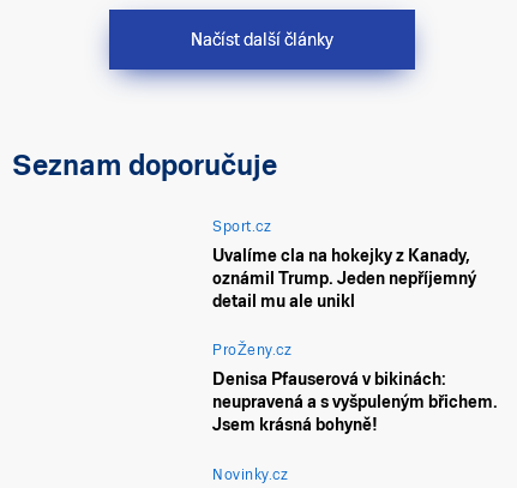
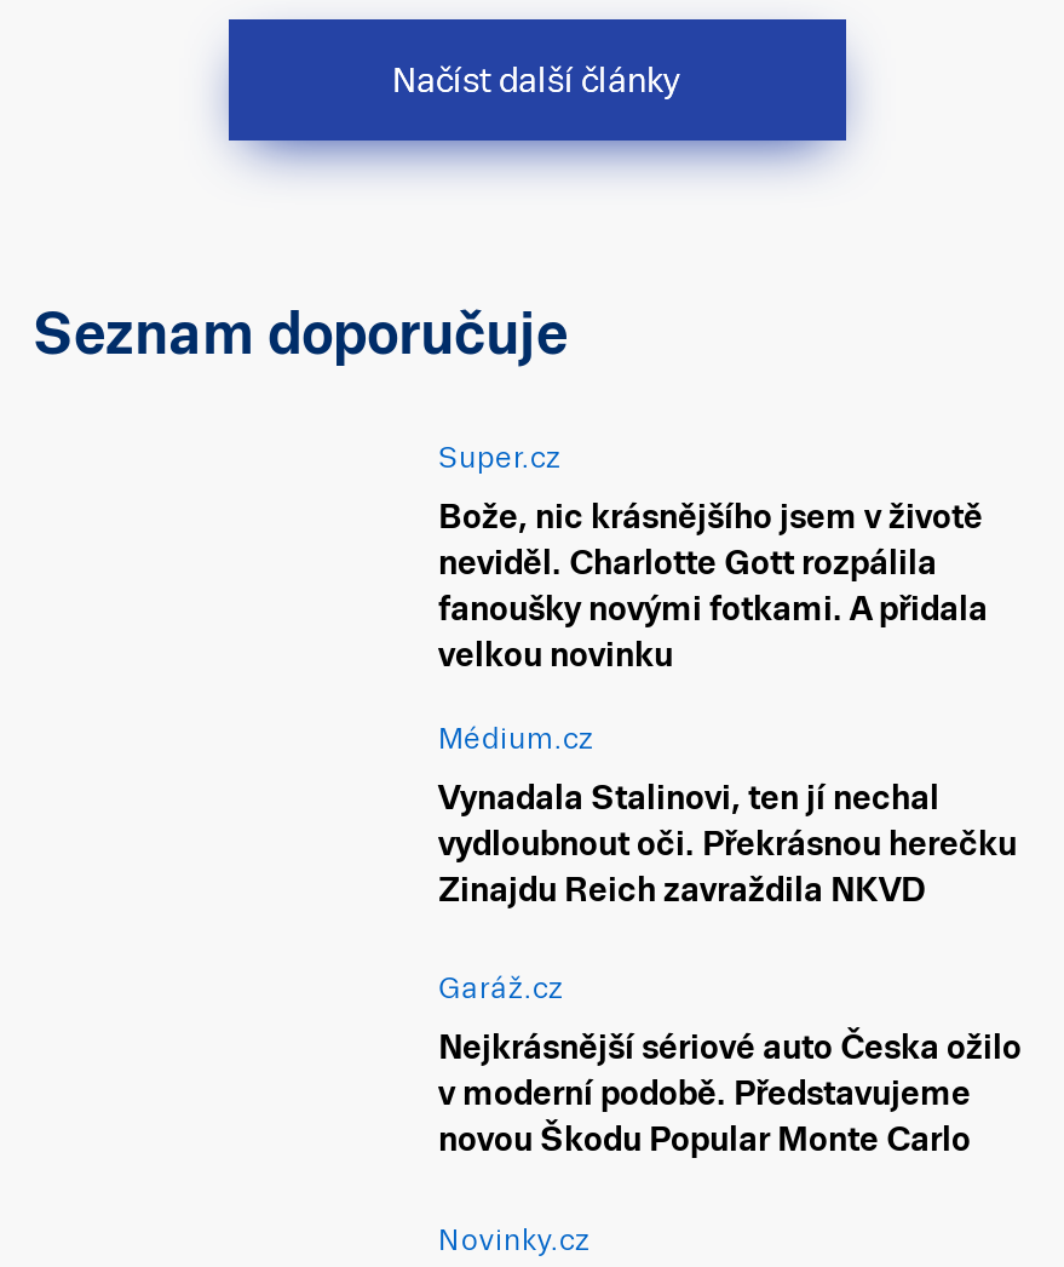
[213,218,498,435] Sport.cz | Uvalíme cla na hokejky z Kanady, | oznámil Trump. Jeden nepříjemný | detail mu ale unikl | ProŽeny.cz | Denisa Pfauserová v bikinách: | neupravená a s vyšpuleným břichem. | Jsem krásná bohyně! -> [438,441,1022,1159] Super.cz | Bože, nic krásnějšího jsem v životě | neviděl. Charlotte Gott rozpálila | fanoušky novými fotkami. A přidala | velkou novinku | Médium.cz | Vynadala Stalinovi, ten jí nechal | vydloubnout oči. Překrásnou herečku | Zinajdu Reich zavraždila NKVD | Garáž.cz | Nejkrásnější sériové auto Česka ožilo | v moderní podobě. Představujeme | novou Škodu Popular Monte Carlo

